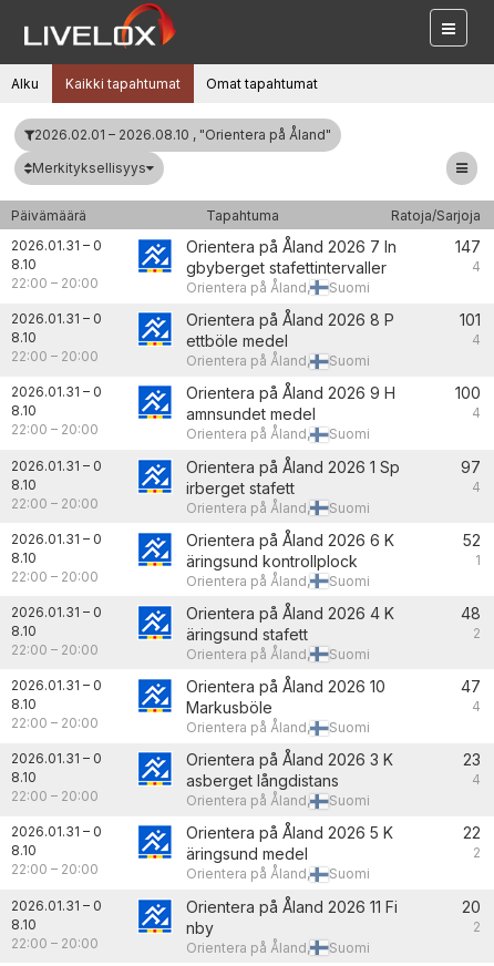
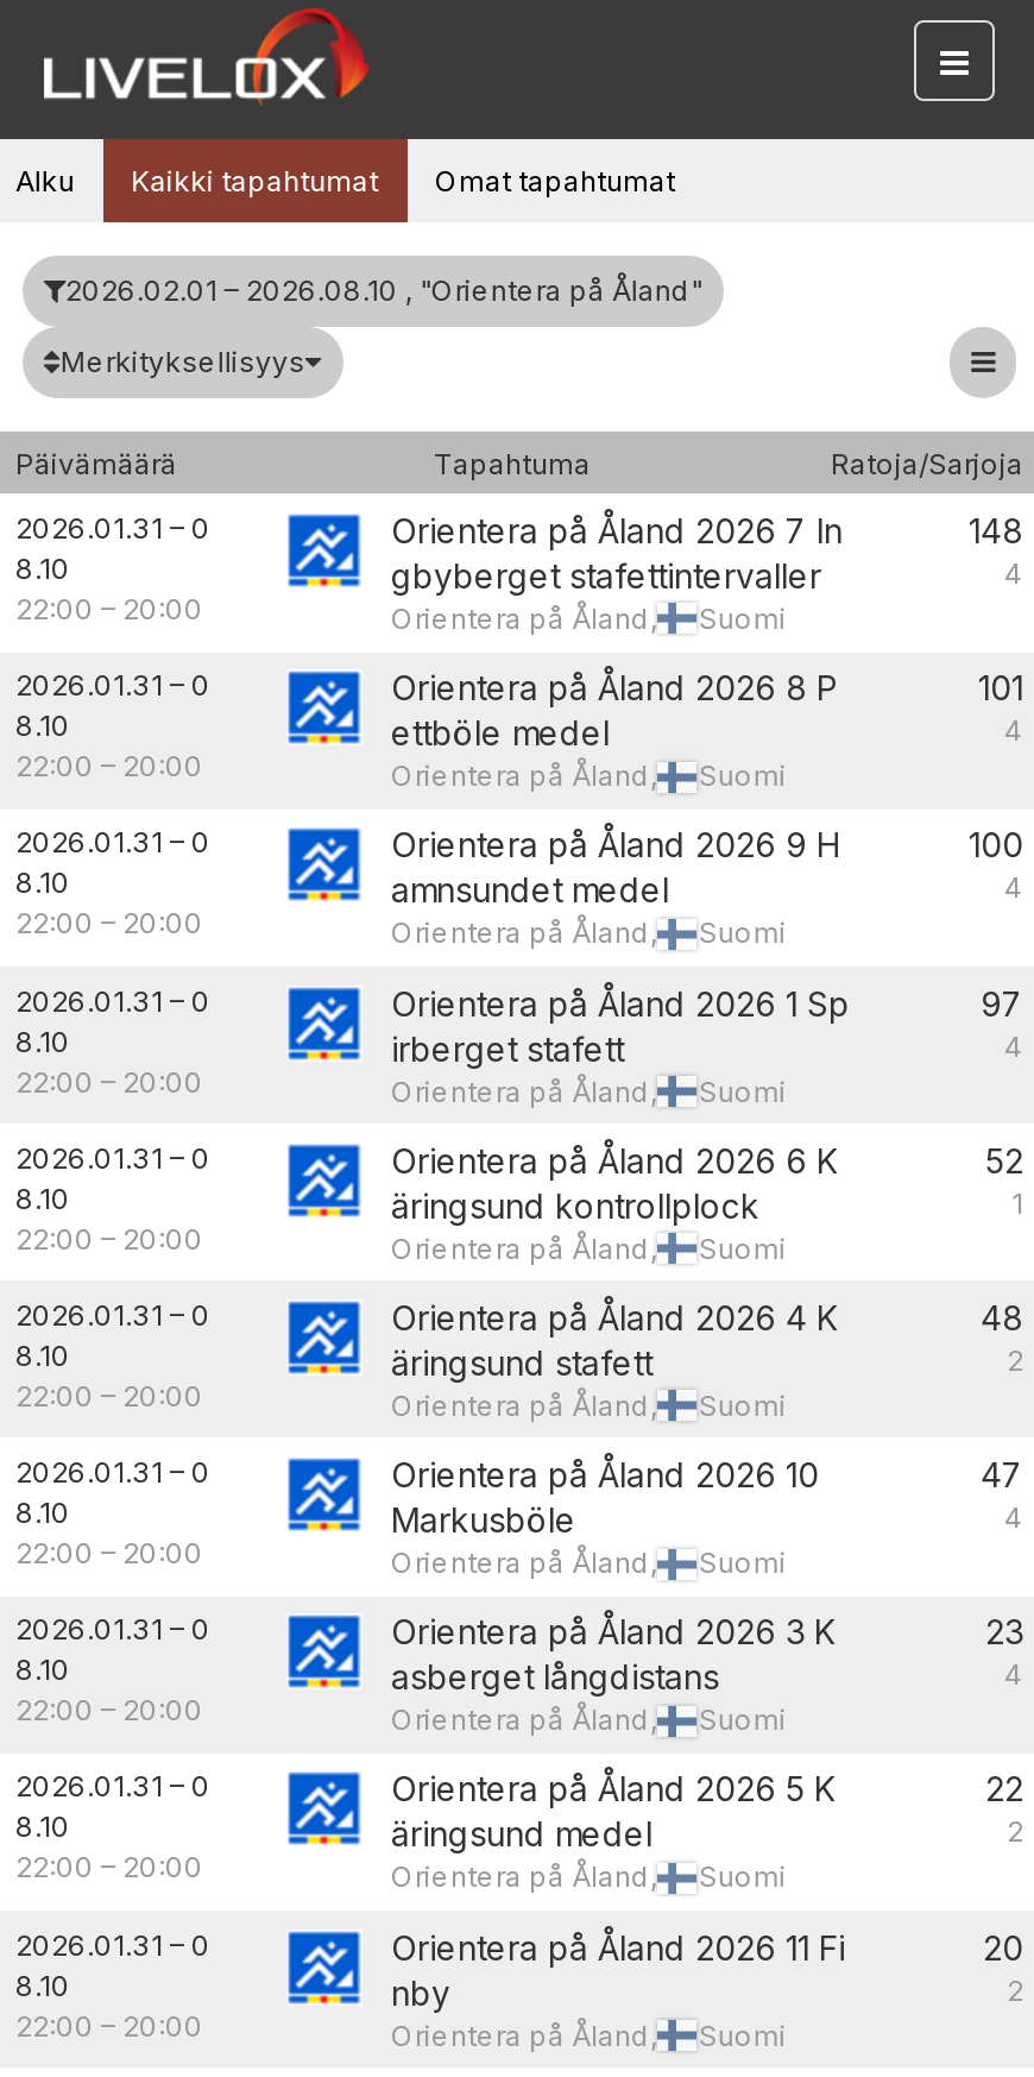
[455,237,481,256] 147 -> [969,510,1023,550] 148

